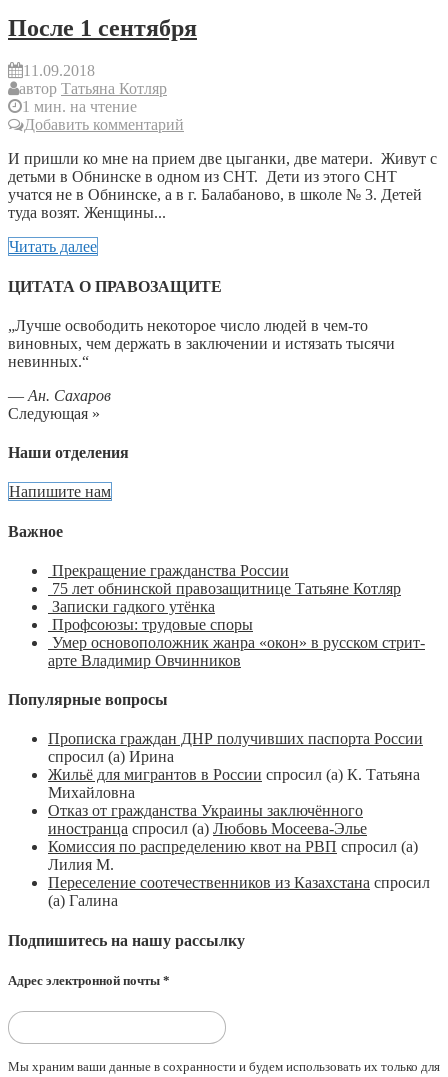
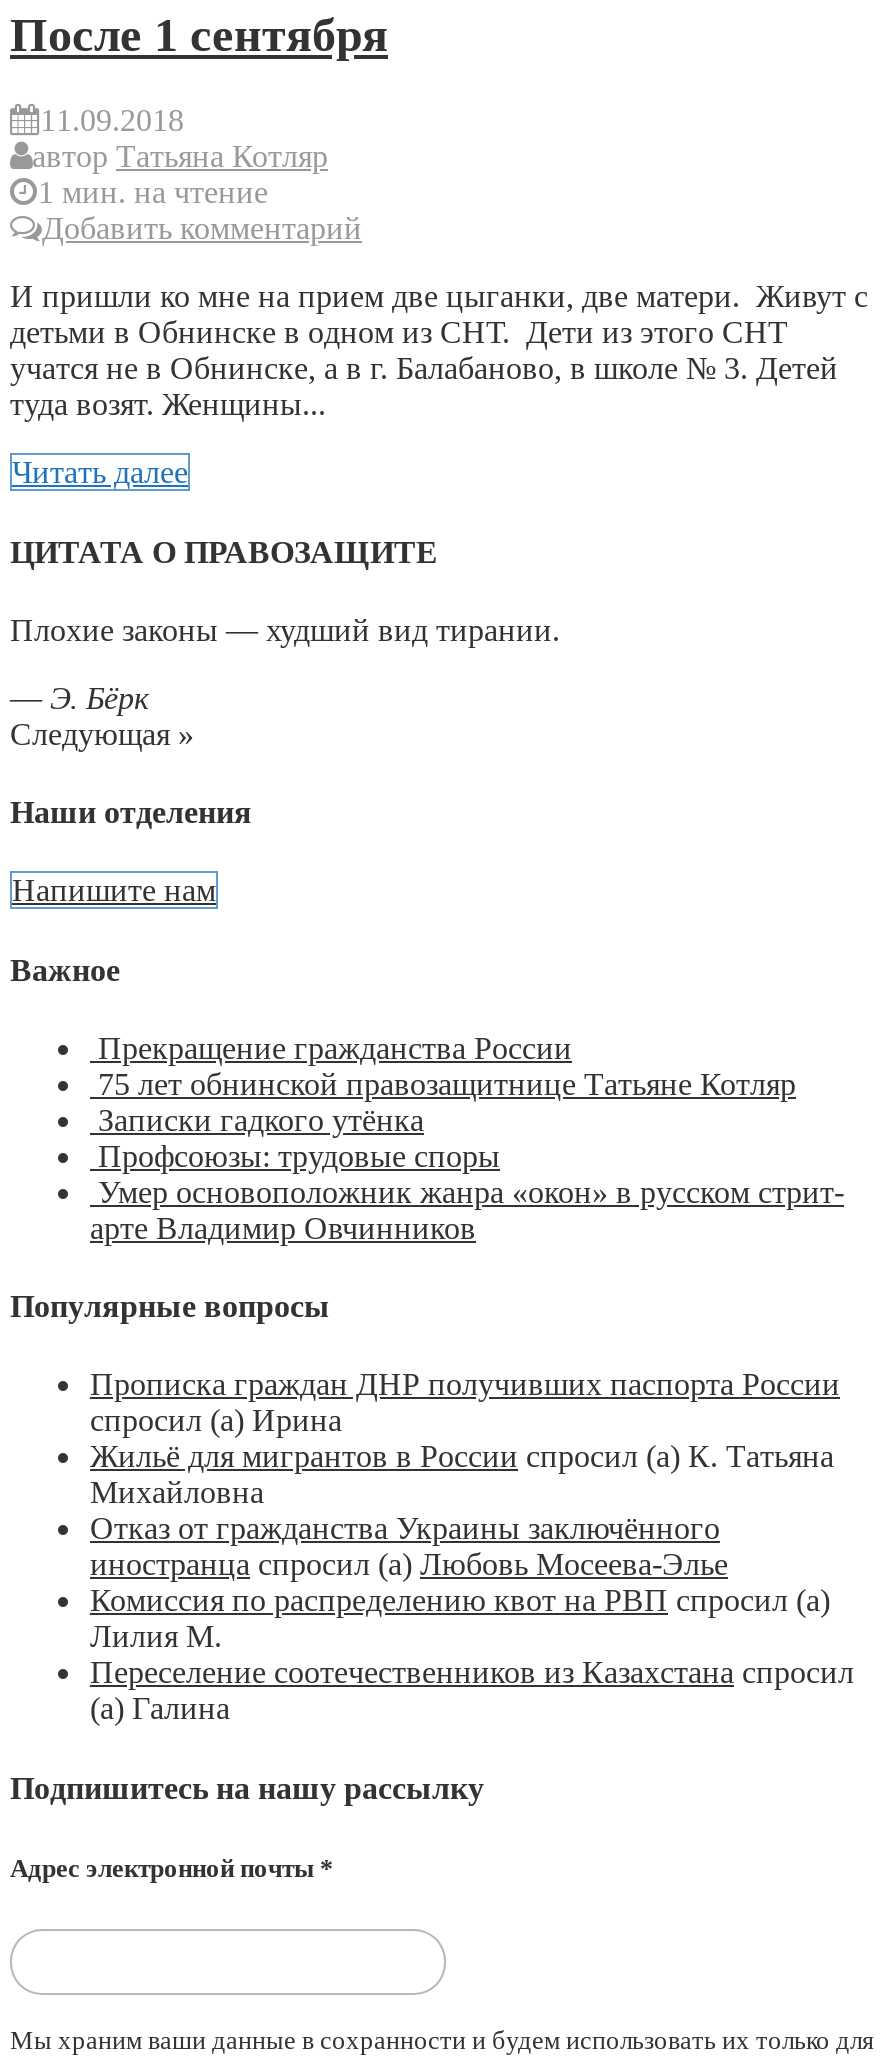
[8,317,395,370] „Лучше освободить некоторое число людей в чем-то | виновных, чем держать в заключении и истязать тысячи | невинных.“ -> [10,613,560,647] Плохие законы — худший вид тирании.
[8,387,111,404] — Ан. Сахаров -> [10,681,148,715] — Э. Бёрк

